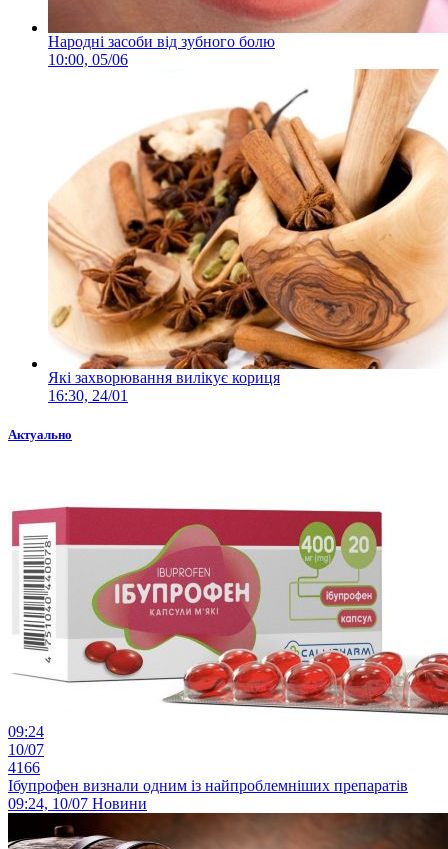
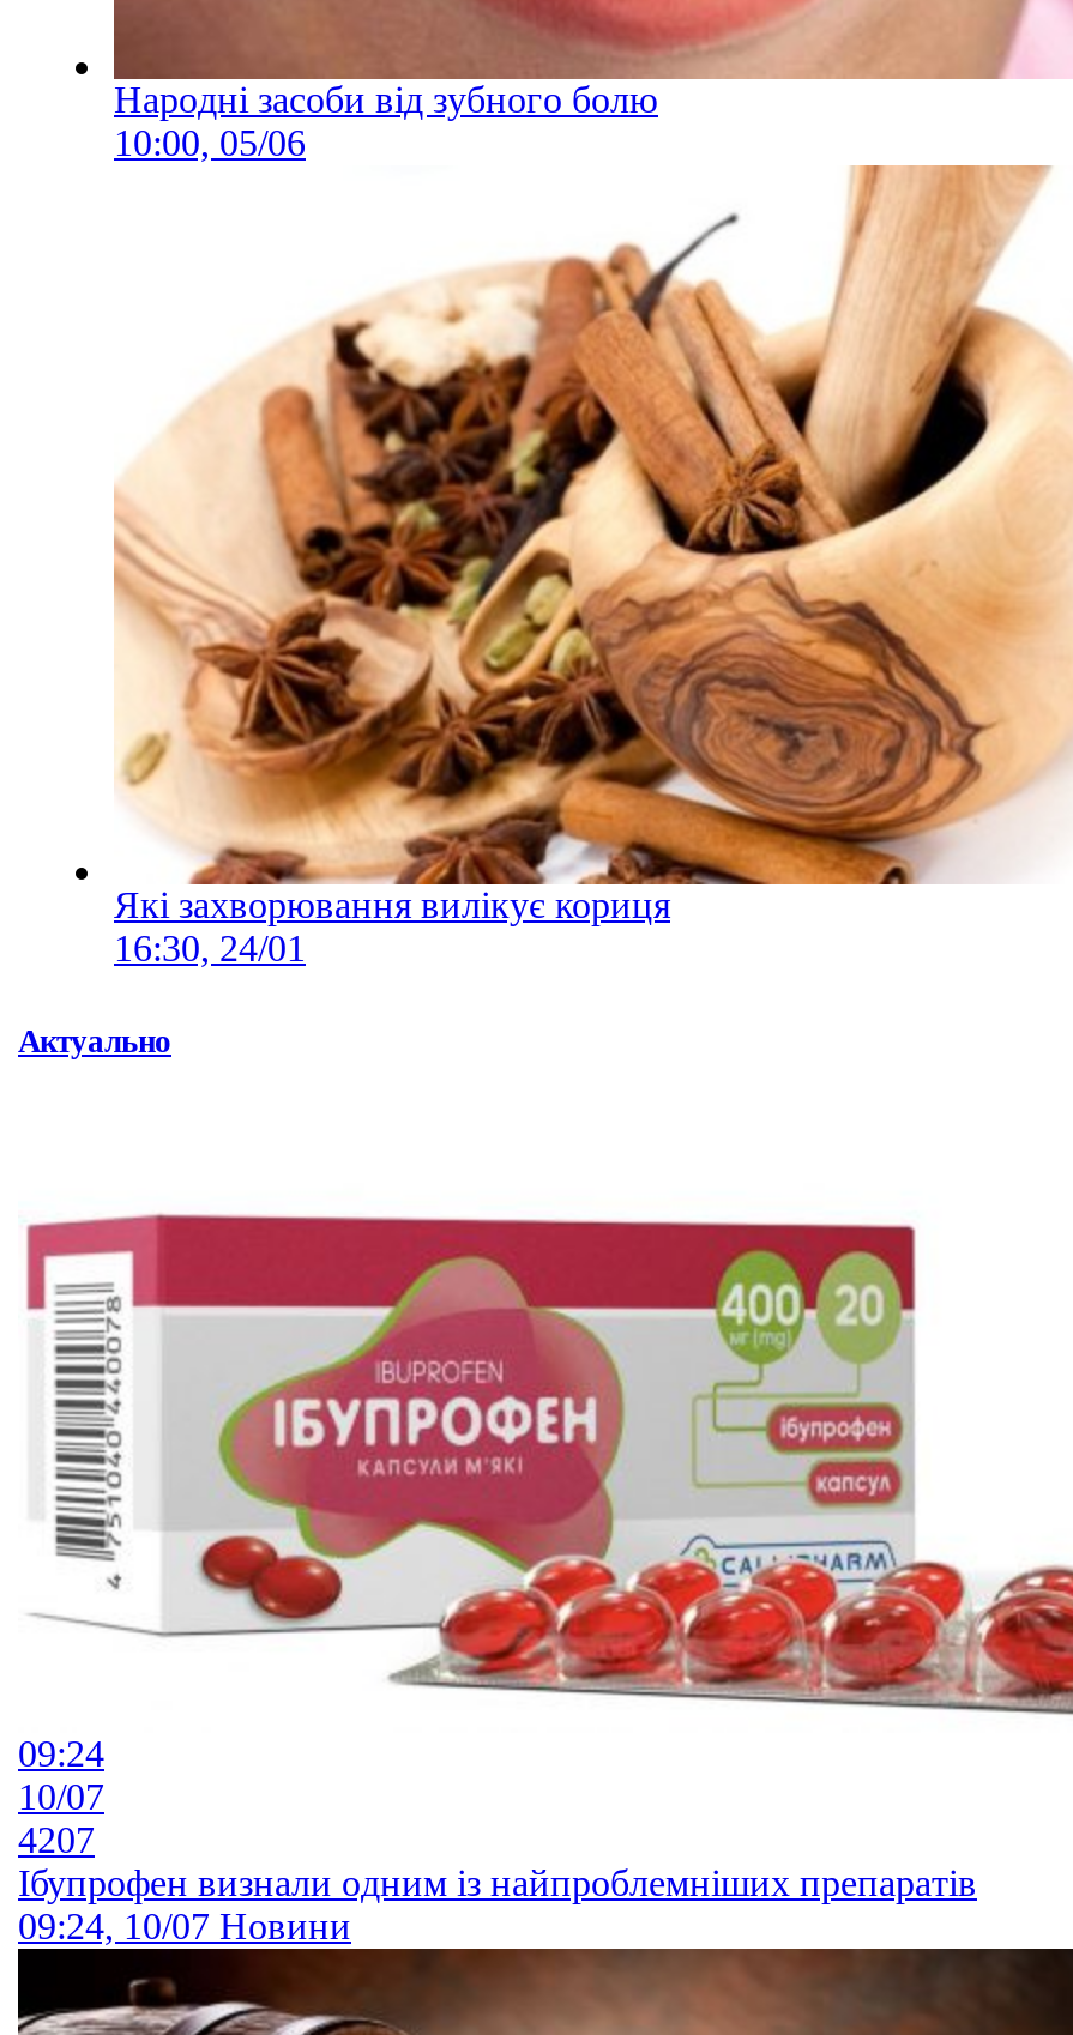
[8,759,40,776] 4166 -> [18,1820,95,1861] 4207

